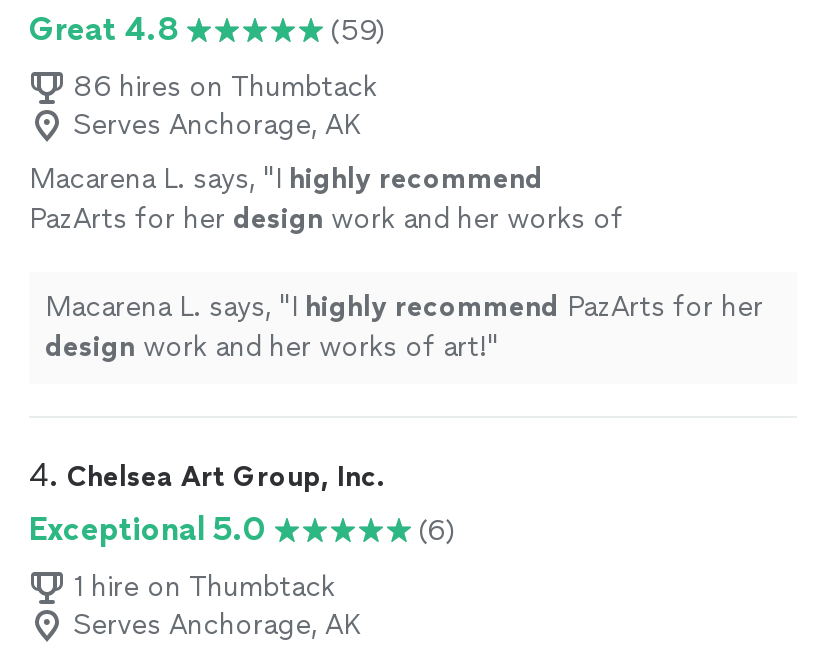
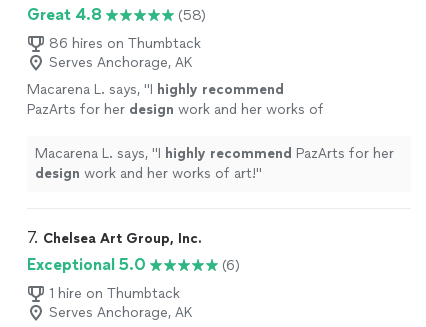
[331,13,385,47] (59) -> [178,7,206,24] (58)
[29,456,385,494] 4. Chelsea Art Group, Inc. -> [27,228,202,247] 7. Chelsea Art Group, Inc.

